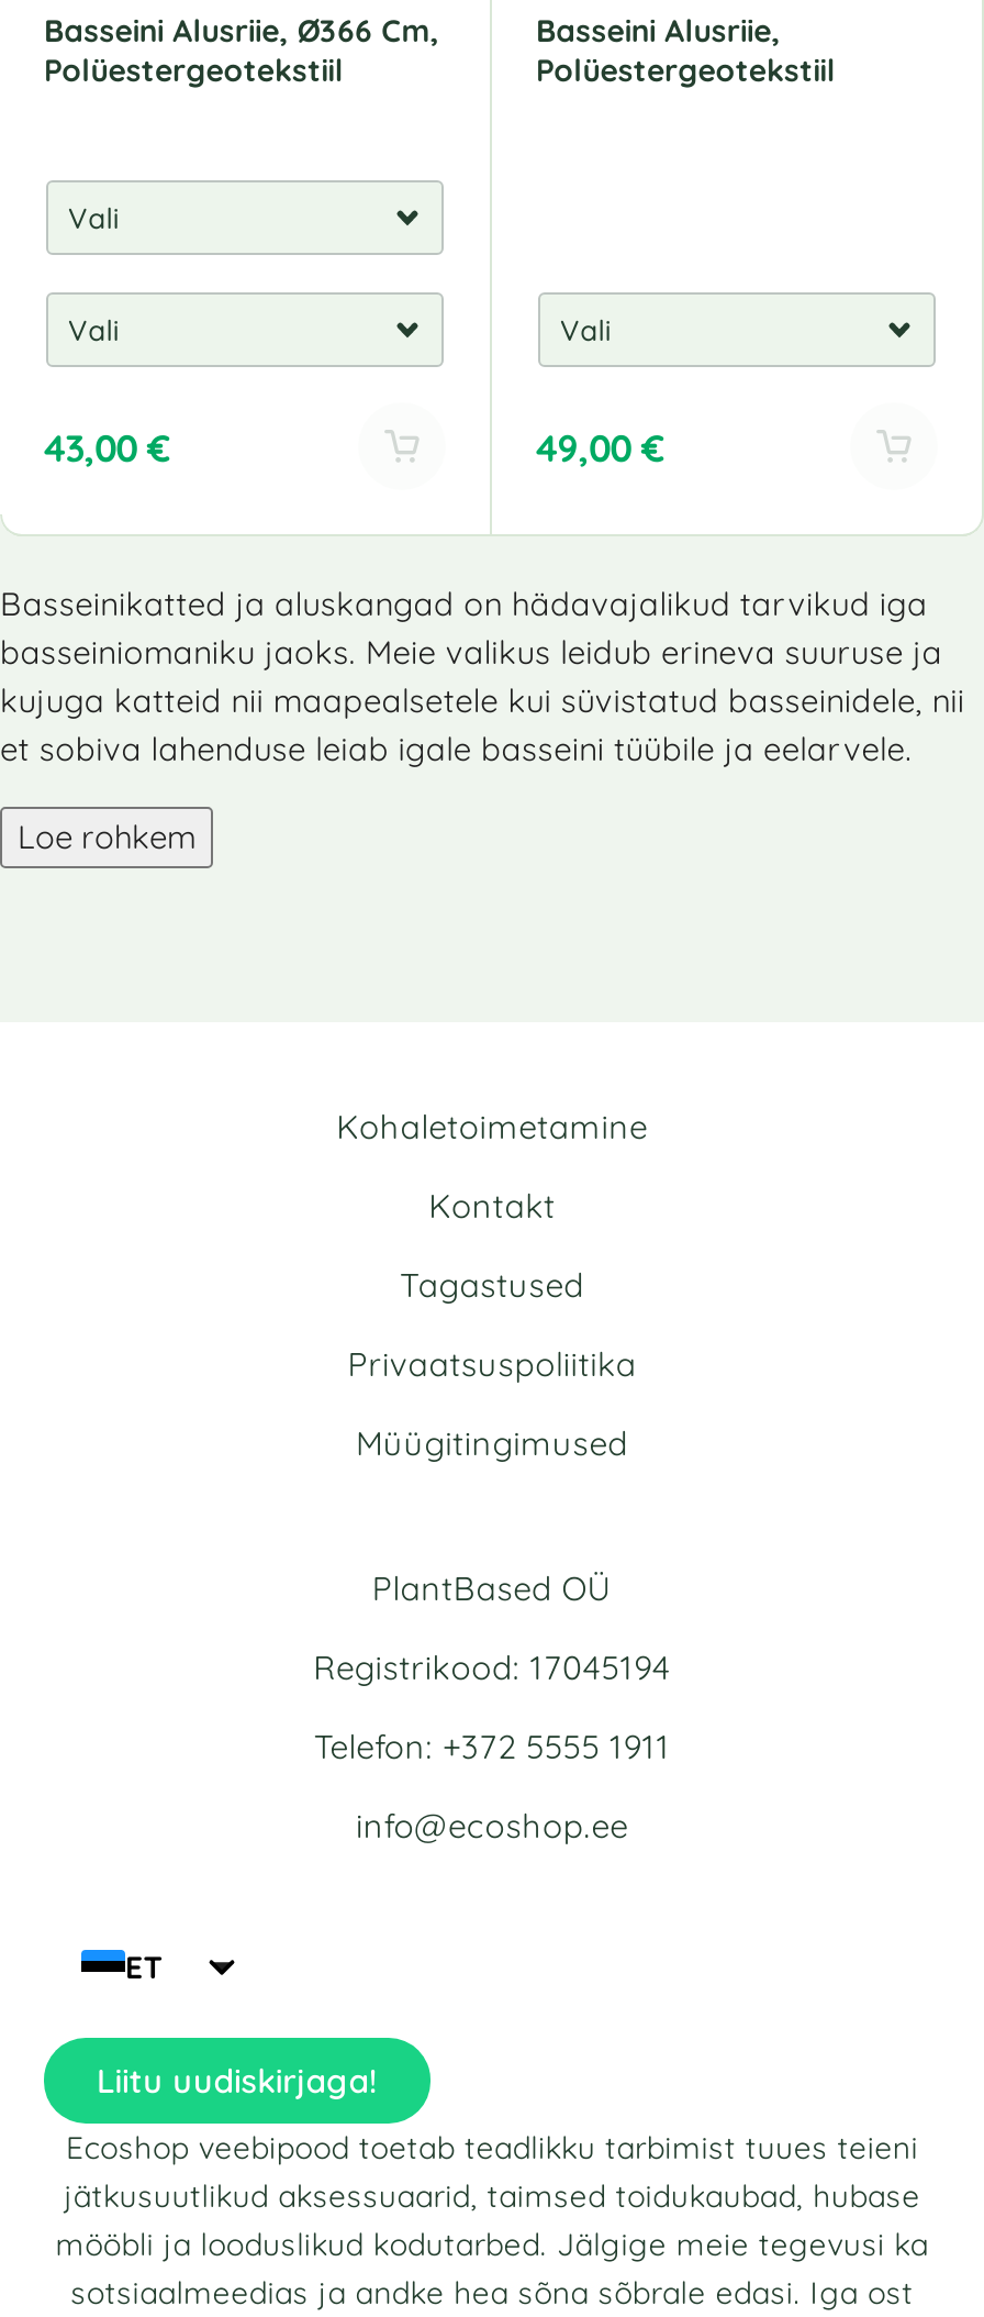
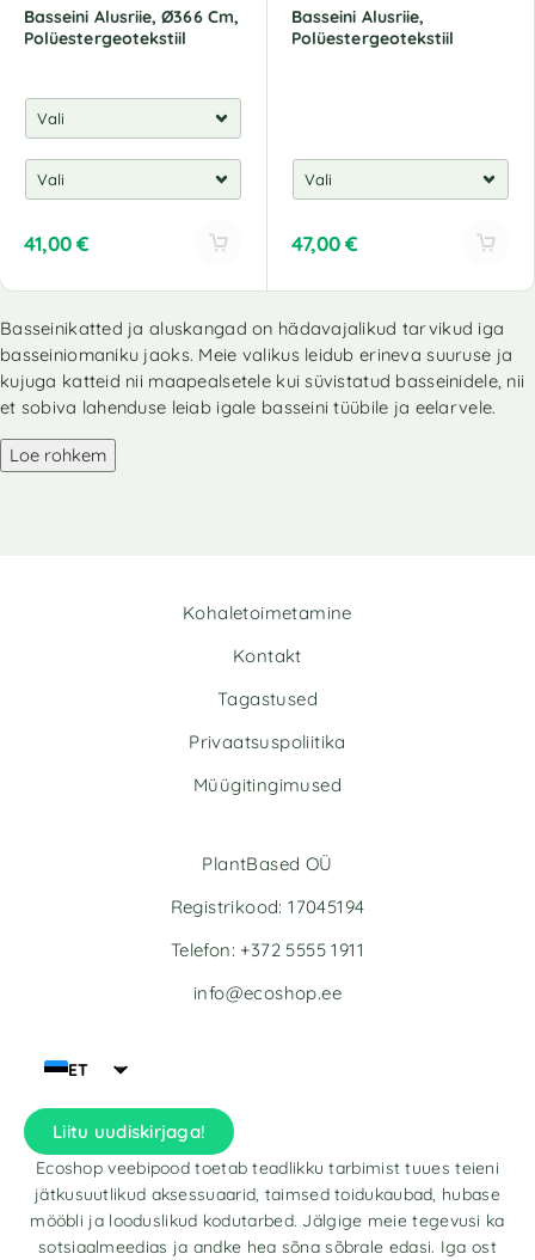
[44,423,170,469] 43,00 € -> [24,230,89,255] 41,00 €
[536,423,665,469] 49,00 € -> [291,230,358,255] 47,00 €

